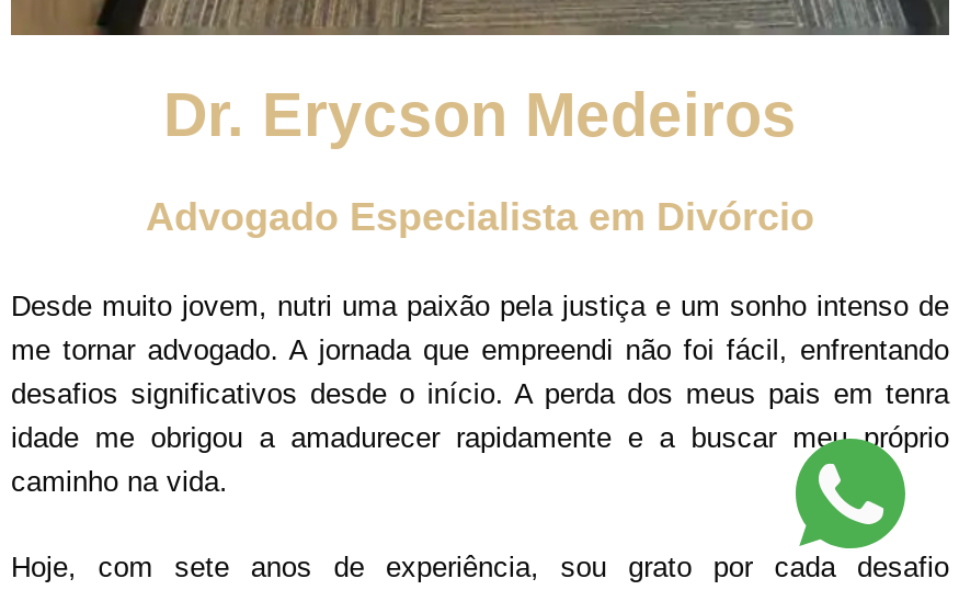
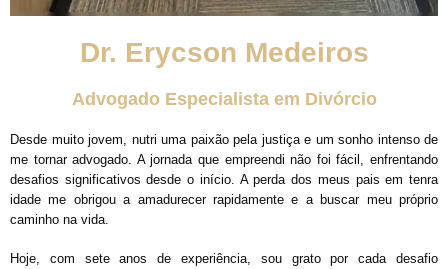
[794,458,907,546] [image] -> none

